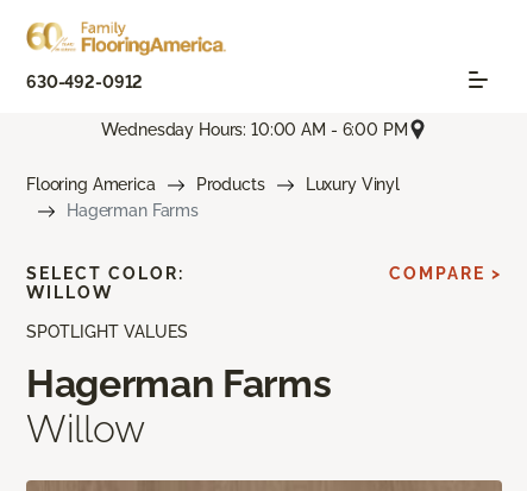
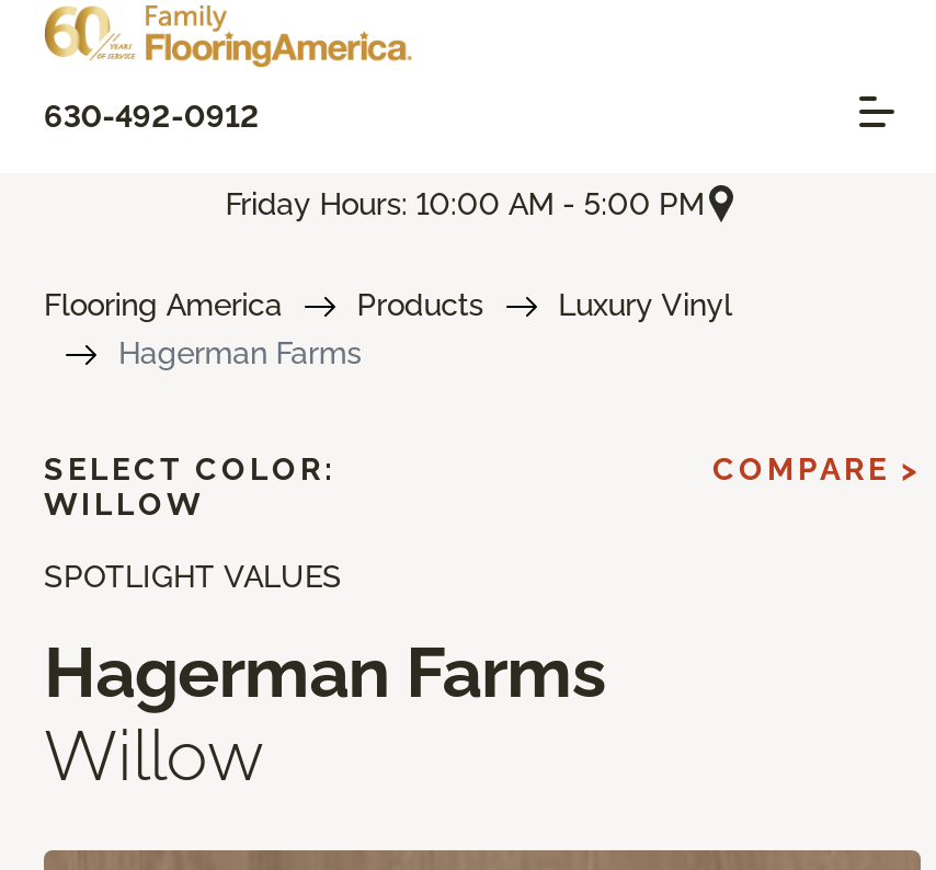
[102,120,407,139] Wednesday Hours: 10:00 AM - 6:00 PM -> [225,186,704,221] Friday Hours: 10:00 AM - 5:00 PM

